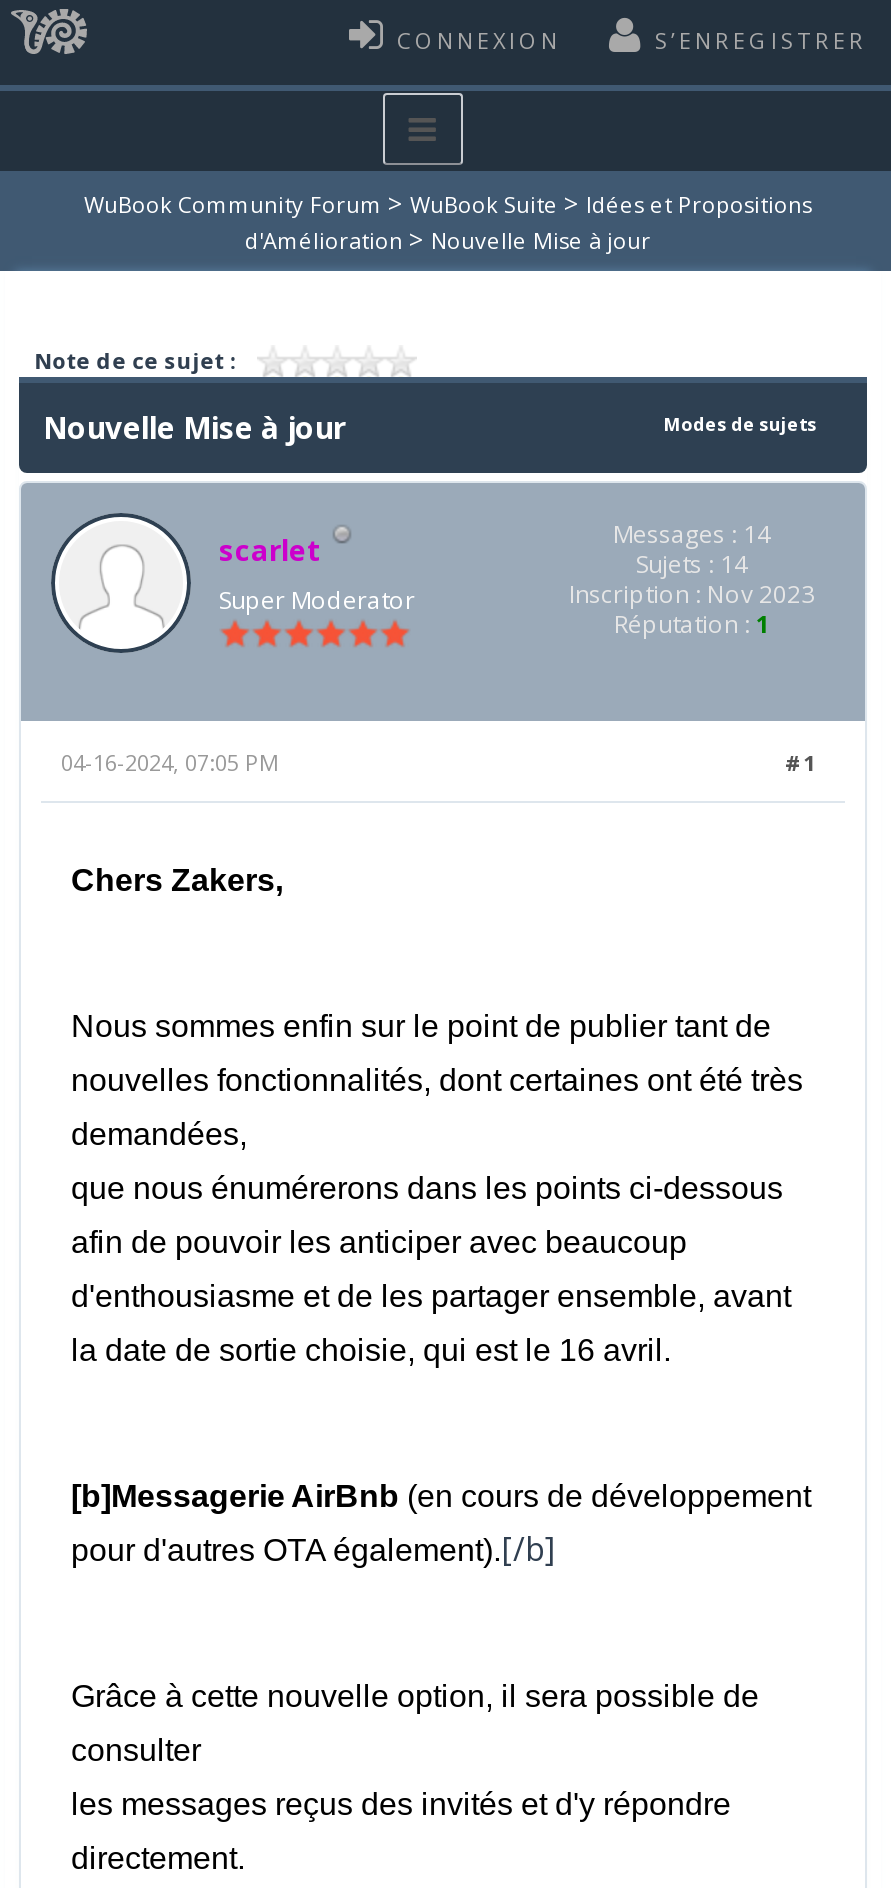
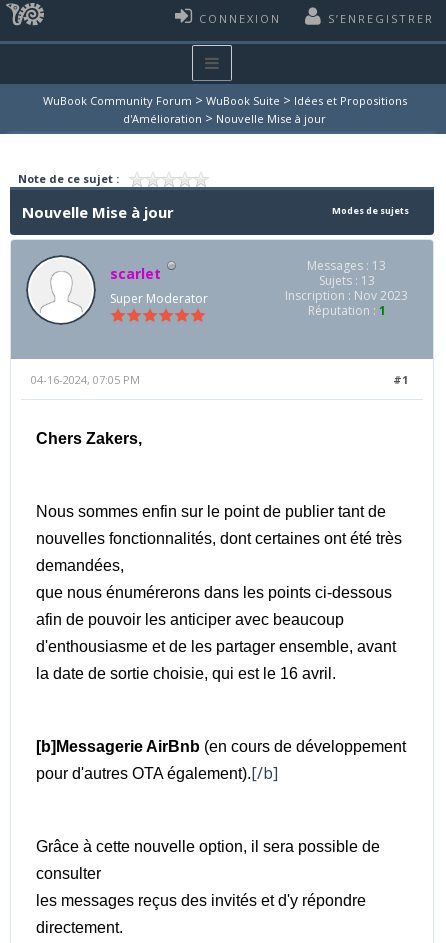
[613,518,771,552] Messages : 14 -> [307,257,386,274] Messages : 13
[636,548,748,582] Sujets : 14 -> [318,272,374,289] Sujets : 13

